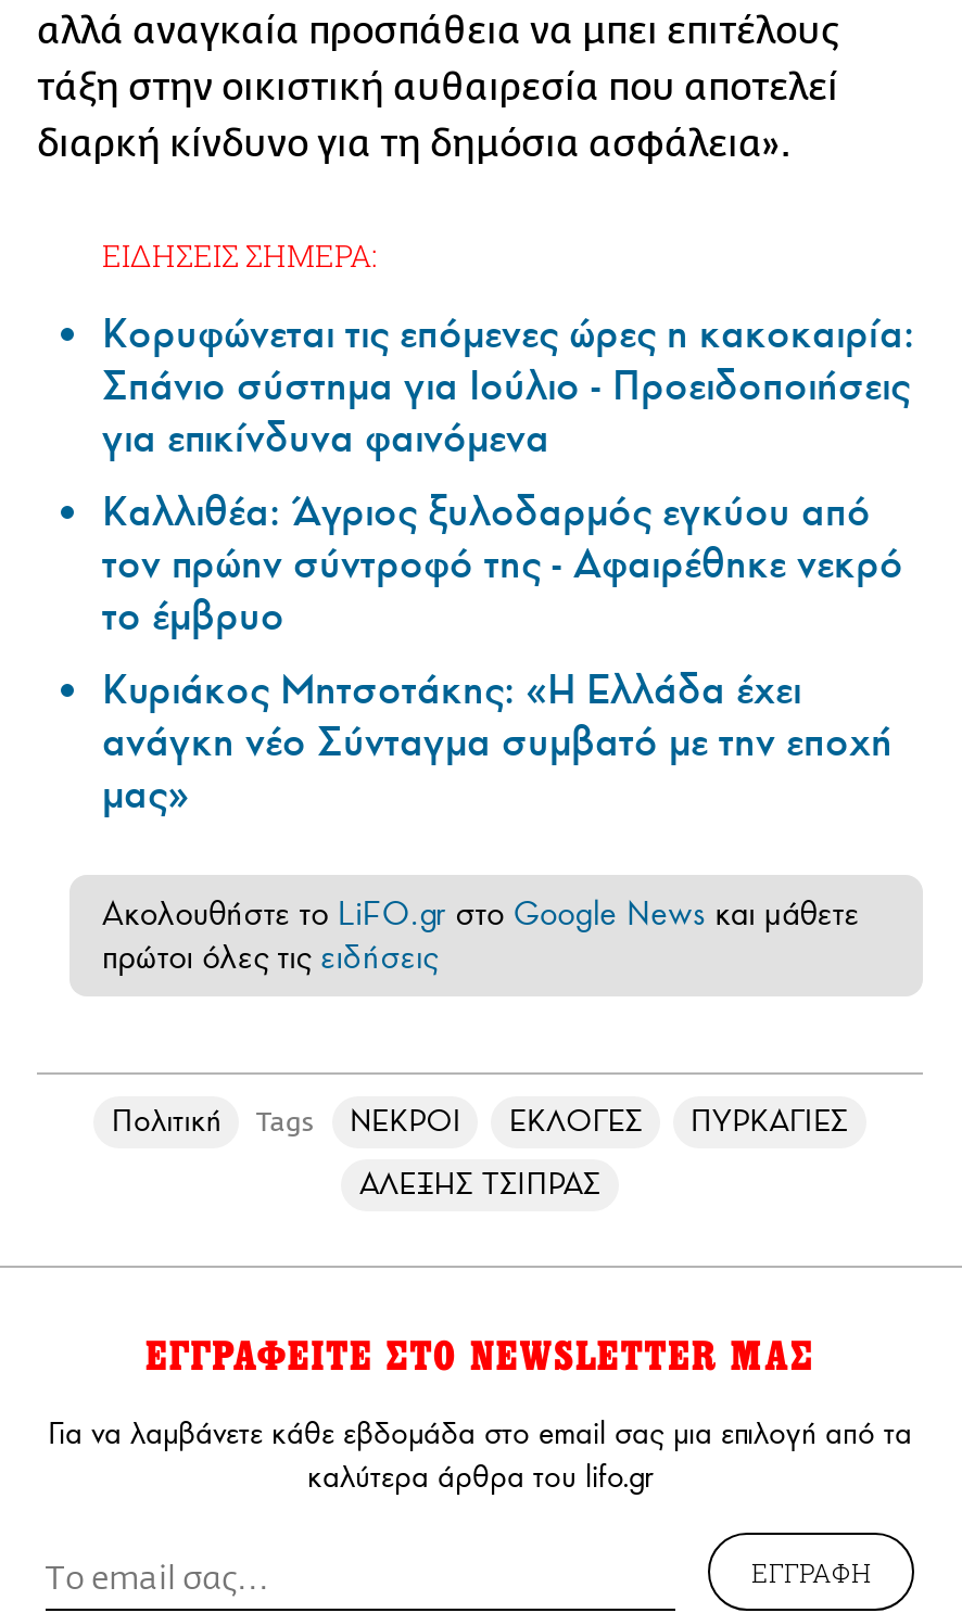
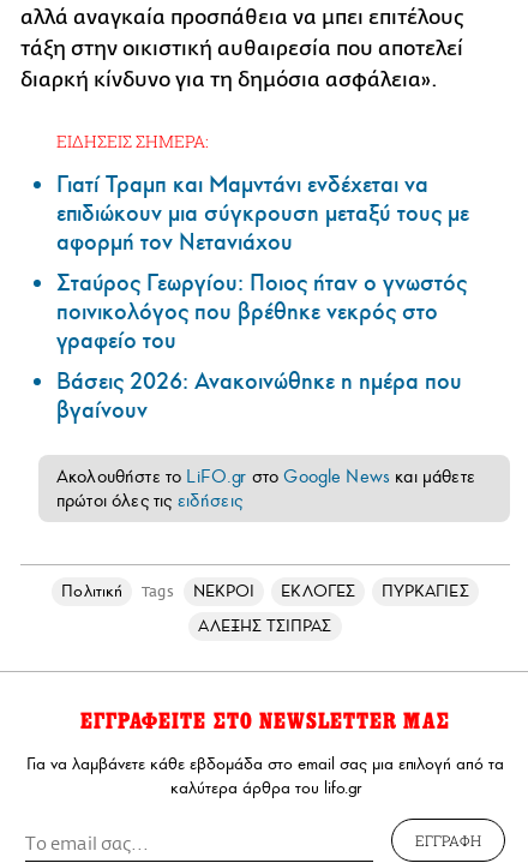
[102,308,914,820] Κορυφώνεται τις επόμενες ώρες η κακοκαιρία: | Σπάνιο σύστημα για Ιούλιο - Προειδοποιήσεις | για επικίνδυνα φαινόμενα | Καλλιθέα: Άγριος ξυλοδαρμός εγκύου από | τον πρώην σύντροφό της - Αφαιρέθηκε νεκρό | το έμβρυο | Κυριάκος Μητσοτάκης: «Η Ελλάδα έχει | ανάγκη νέο Σύνταγμα συμβατό με την εποχή | μας» -> [56,170,469,425] Γιατί Τραμπ και Μαμντάνι ενδέχεται να | επιδιώκουν μια σύγκρουση μεταξύ τους με | αφορμή τον Νετανιάχου | Σταύρος Γεωργίου: Ποιος ήταν ο γνωστός | ποινικολόγος που βρέθηκε νεκρός στο | γραφείο του | Βάσεις 2026: Ανακοινώθηκε η ημέρα που | βγαίνουν

